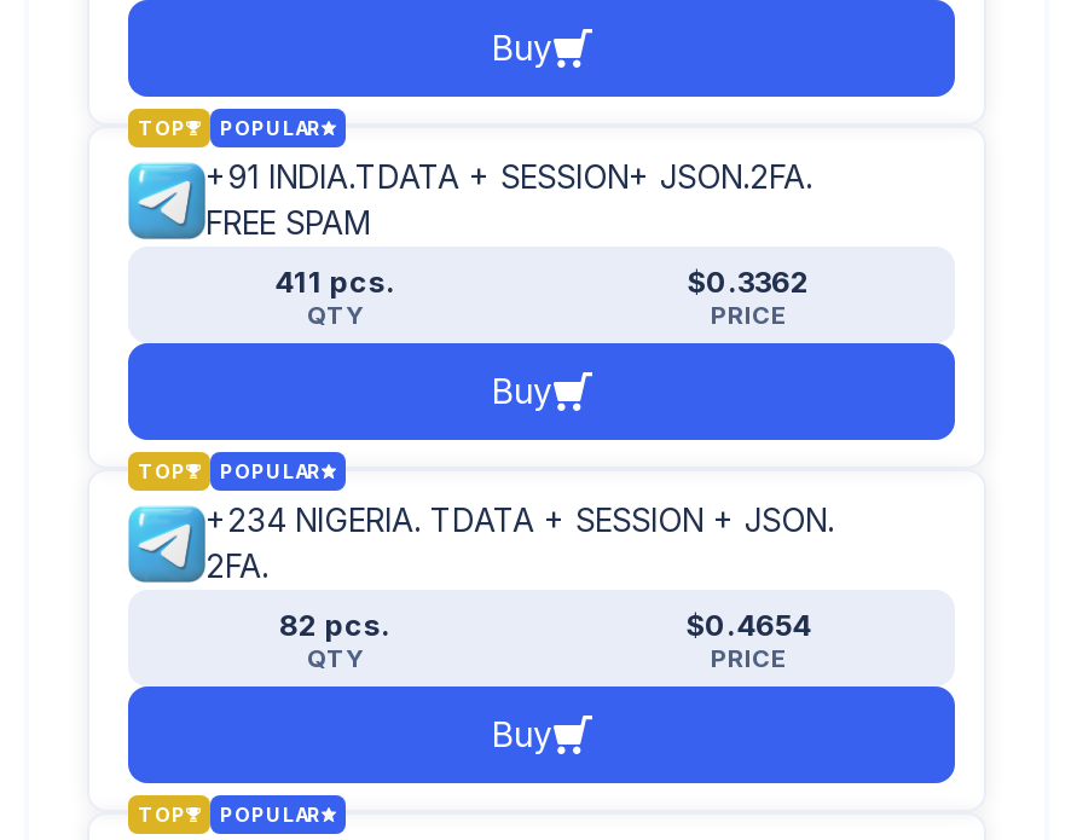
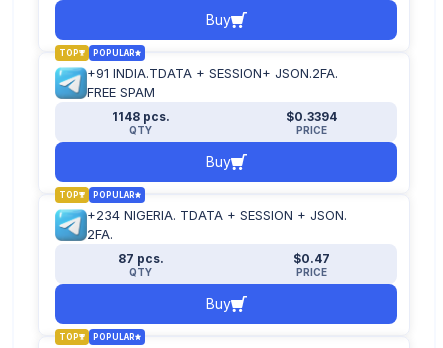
[274,264,395,300] 411 pcs. -> [111,109,169,124] 1148 pcs.
[687,264,810,300] $0.3362 -> [286,109,337,124] $0.3394
[279,607,390,643] 82 pcs. -> [117,251,163,266] 87 pcs.
[685,607,811,643] $0.4654 -> [293,251,330,266] $0.47

